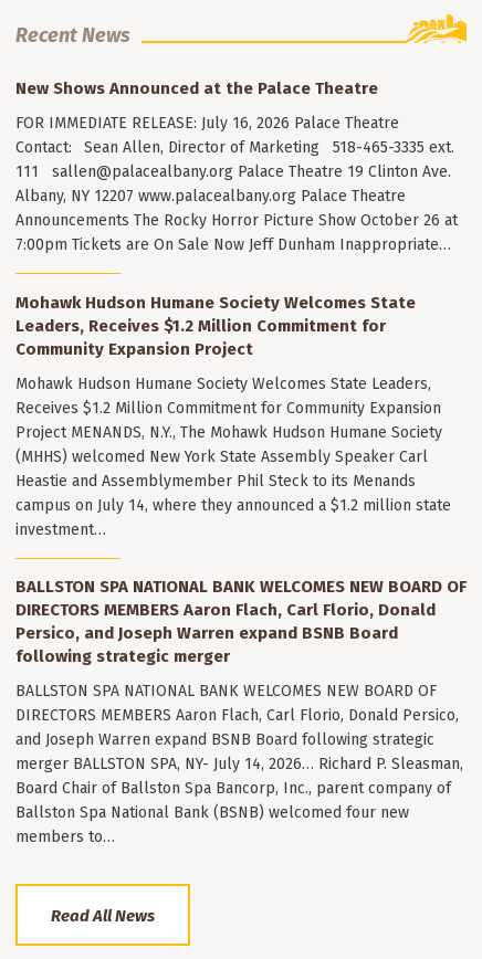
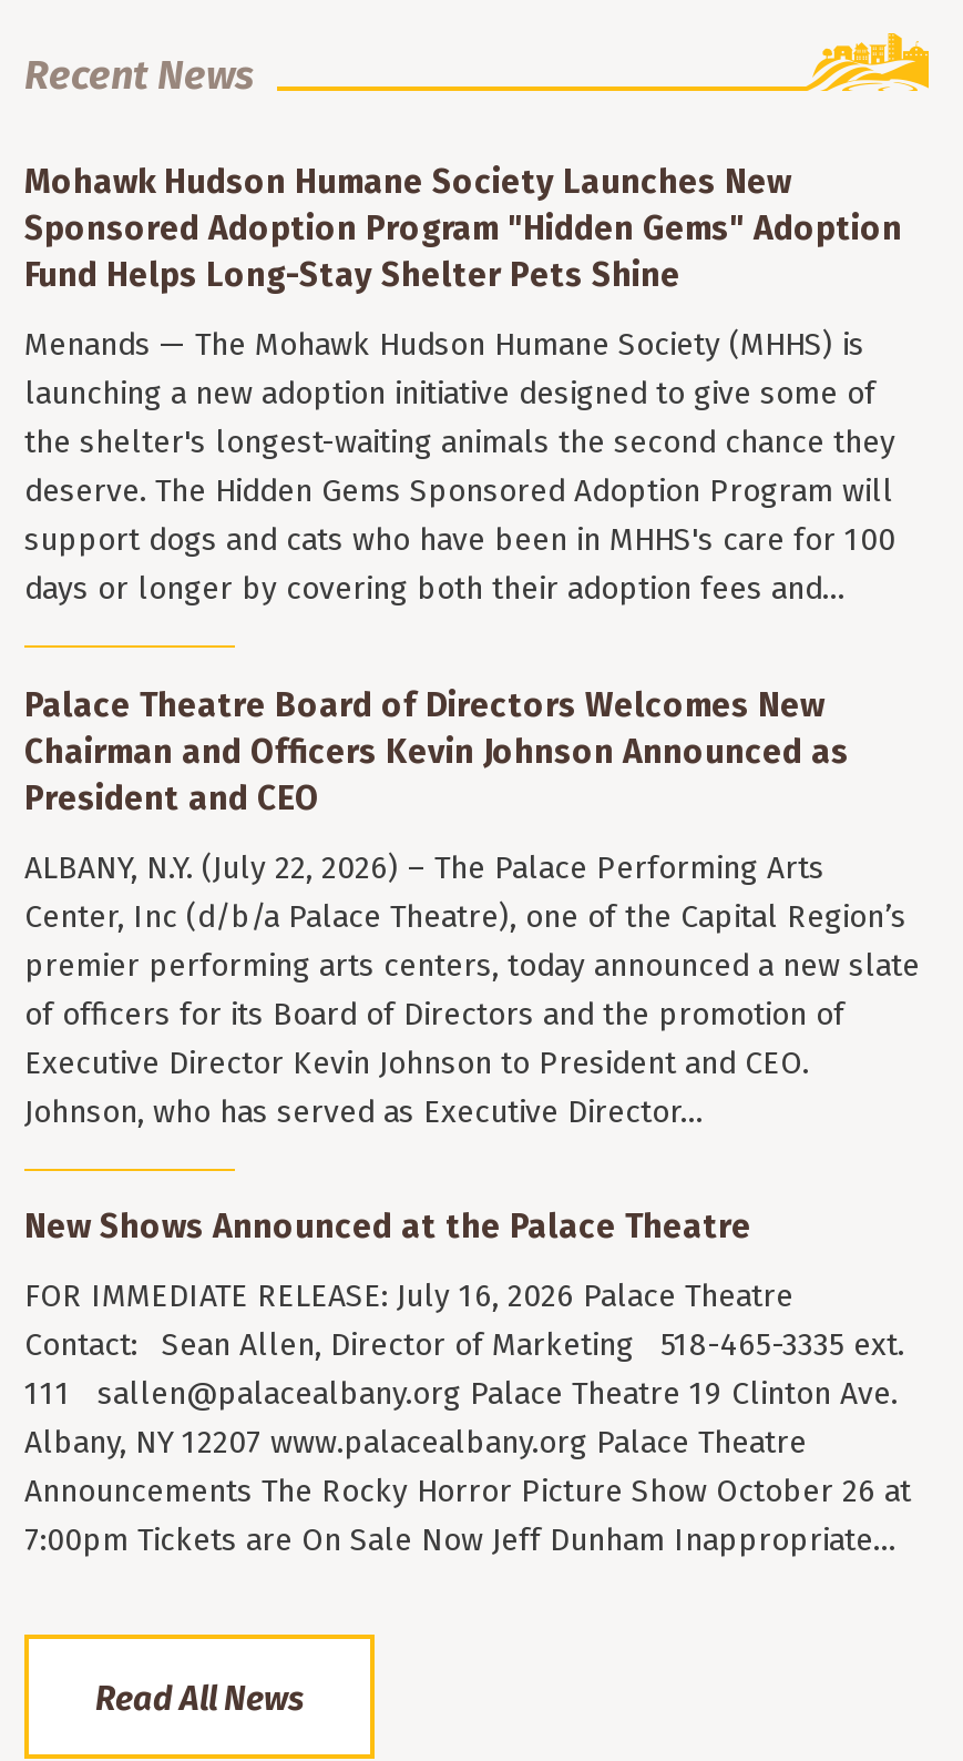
none -> [24,162,920,1130] Mohawk Hudson Humane Society Launches New | Sponsored Adoption Program "Hidden Gems" Adoption | Fund Helps Long-Stay Shelter Pets Shine | Menands — The Mohawk Hudson Humane Society (MHHS) is | launching a new adoption initiative designed to give some of | the shelter's longest-waiting animals the second chance they | deserve. The Hidden Gems Sponsored Adoption Program will | support dogs and cats who have been in MHHS's care for 100 | days or longer by covering both their adoption fees and… | Palace Theatre Board of Directors Welcomes New | Chairman and Officers Kevin Johnson Announced as | President and CEO | ALBANY, N.Y. (July 22, 2026) – The Palace Performing Arts | Center, Inc (d/b/a Palace Theatre), one of the Capital Region’s | premier performing arts centers, today announced a new slate | of officers for its Board of Directors and the promotion of | Executive Director Kevin Johnson to President and CEO. | Johnson, who has served as Executive Director…
moved [15,78,458,254] -> [24,1207,911,1559]: New Shows Announced at the Palace Theatre | FOR IMMEDIATE RELEASE: July 16, 2026 Palace Theatre | Contact: Sean Allen, Director of Marketing 518-465-3335 ext. | 111 sallen@palacealbany.org Palace Theatre 19 Clinton Ave. | Albany, NY 12207 www.palacealbany.org Palace Theatre | Announcements The Rocky Horror Picture Show October 26 at | 7:00pm Tickets are On Sale Now Jeff Dunham Inappropriate…
[15,292,467,846] Mohawk Hudson Humane Society Welcomes State | Leaders, Receives $1.2 Million Commitment for | Community Expansion Project | Mohawk Hudson Humane Society Welcomes State Leaders, | Receives $1.2 Million Commitment for Community Expansion | Project MENANDS, N.Y., The Mohawk Hudson Humane Society | (MHHS) welcomed New York State Assembly Speaker Carl | Heastie and Assemblymember Phil Steck to its Menands | campus on July 14, where they announced a $1.2 million state | investment… | BALLSTON SPA NATIONAL BANK WELCOMES NEW BOARD OF | DIRECTORS MEMBERS Aaron Flach, Carl Florio, Donald | Persico, and Joseph Warren expand BSNB Board | following strategic merger | BALLSTON SPA NATIONAL BANK WELCOMES NEW BOARD OF | DIRECTORS MEMBERS Aaron Flach, Carl Florio, Donald Persico, | and Joseph Warren expand BSNB Board following strategic | merger BALLSTON SPA, NY- July 14, 2026… Richard P. Sleasman, | Board Chair of Ballston Spa Bancorp, Inc., parent company of | Ballston Spa National Bank (BSNB) welcomed four new | members to… -> none

